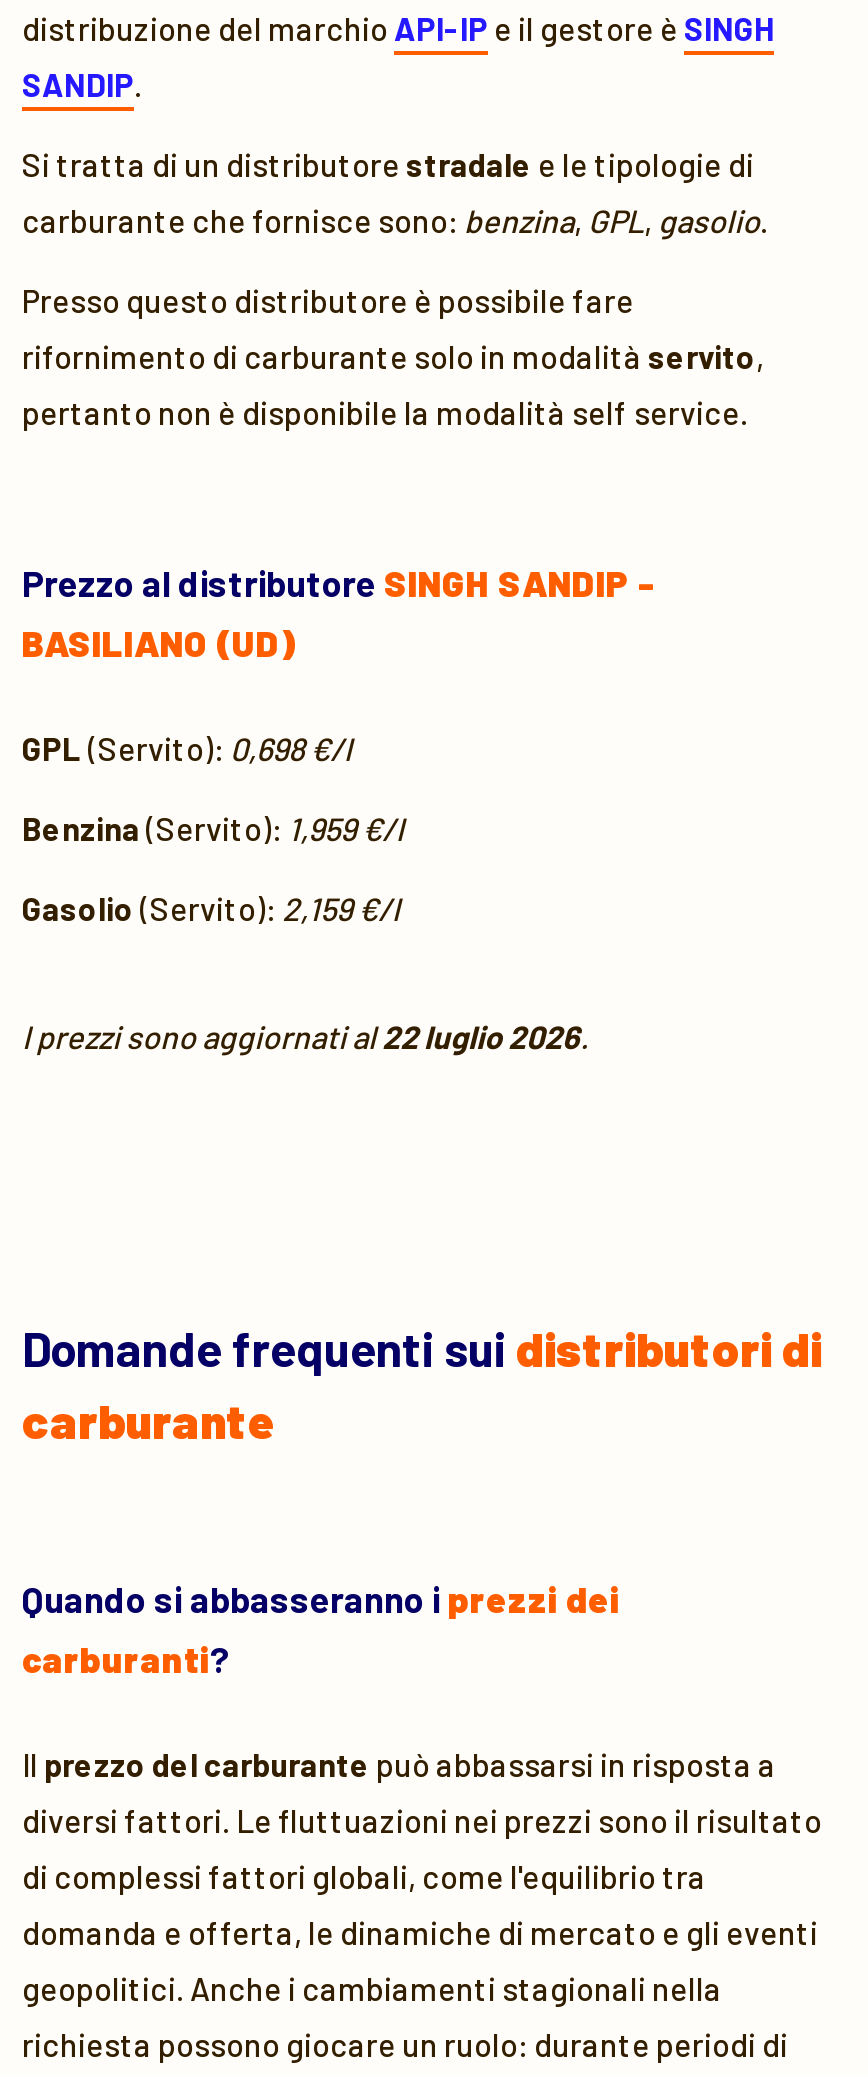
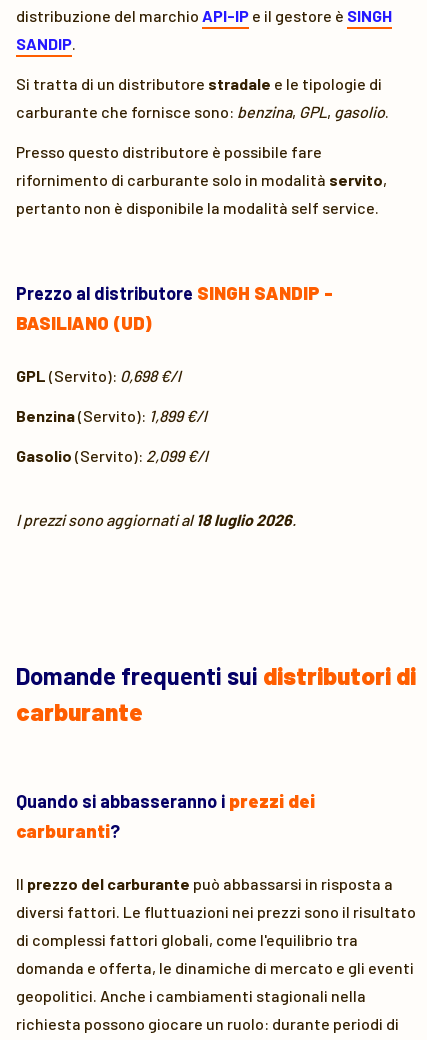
[22,809,404,847] Benzina (Servito): 1,959 €/l -> [16,406,207,425] Benzina (Servito): 1,899 €/l
[22,889,400,927] Gasolio (Servito): 2,159 €/l -> [16,446,208,465] Gasolio (Servito): 2,099 €/l
[22,1017,588,1055] I prezzi sono aggiornati al22 luglio 2026. -> [16,510,296,529] I prezzi sono aggiornati al18 luglio 2026.

